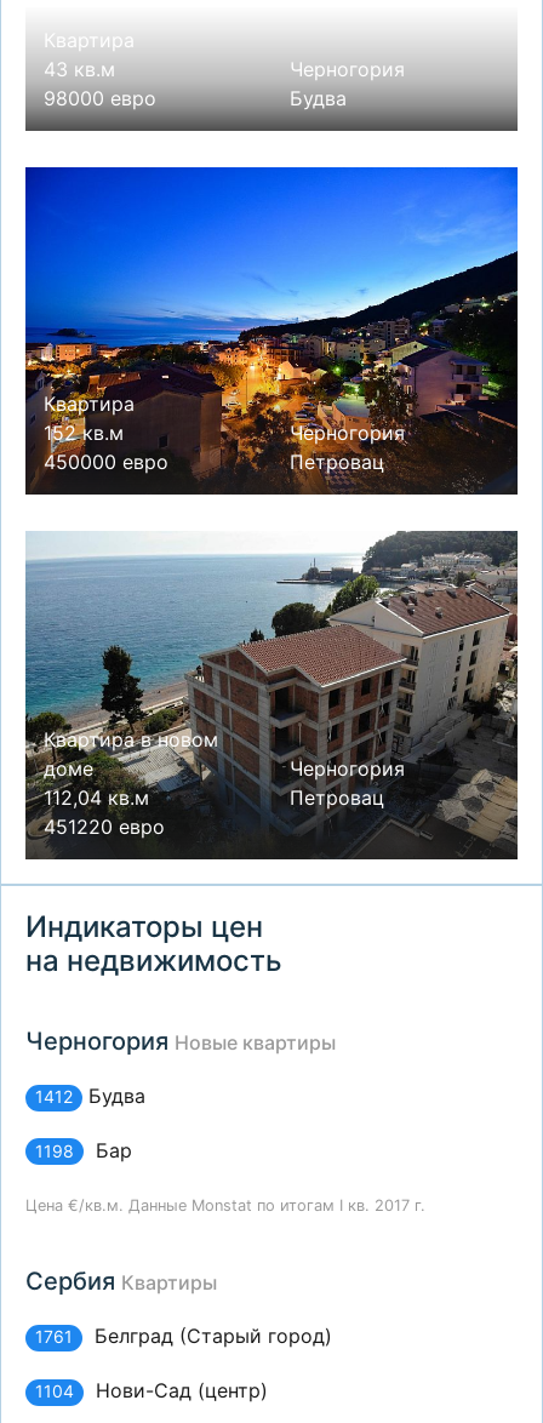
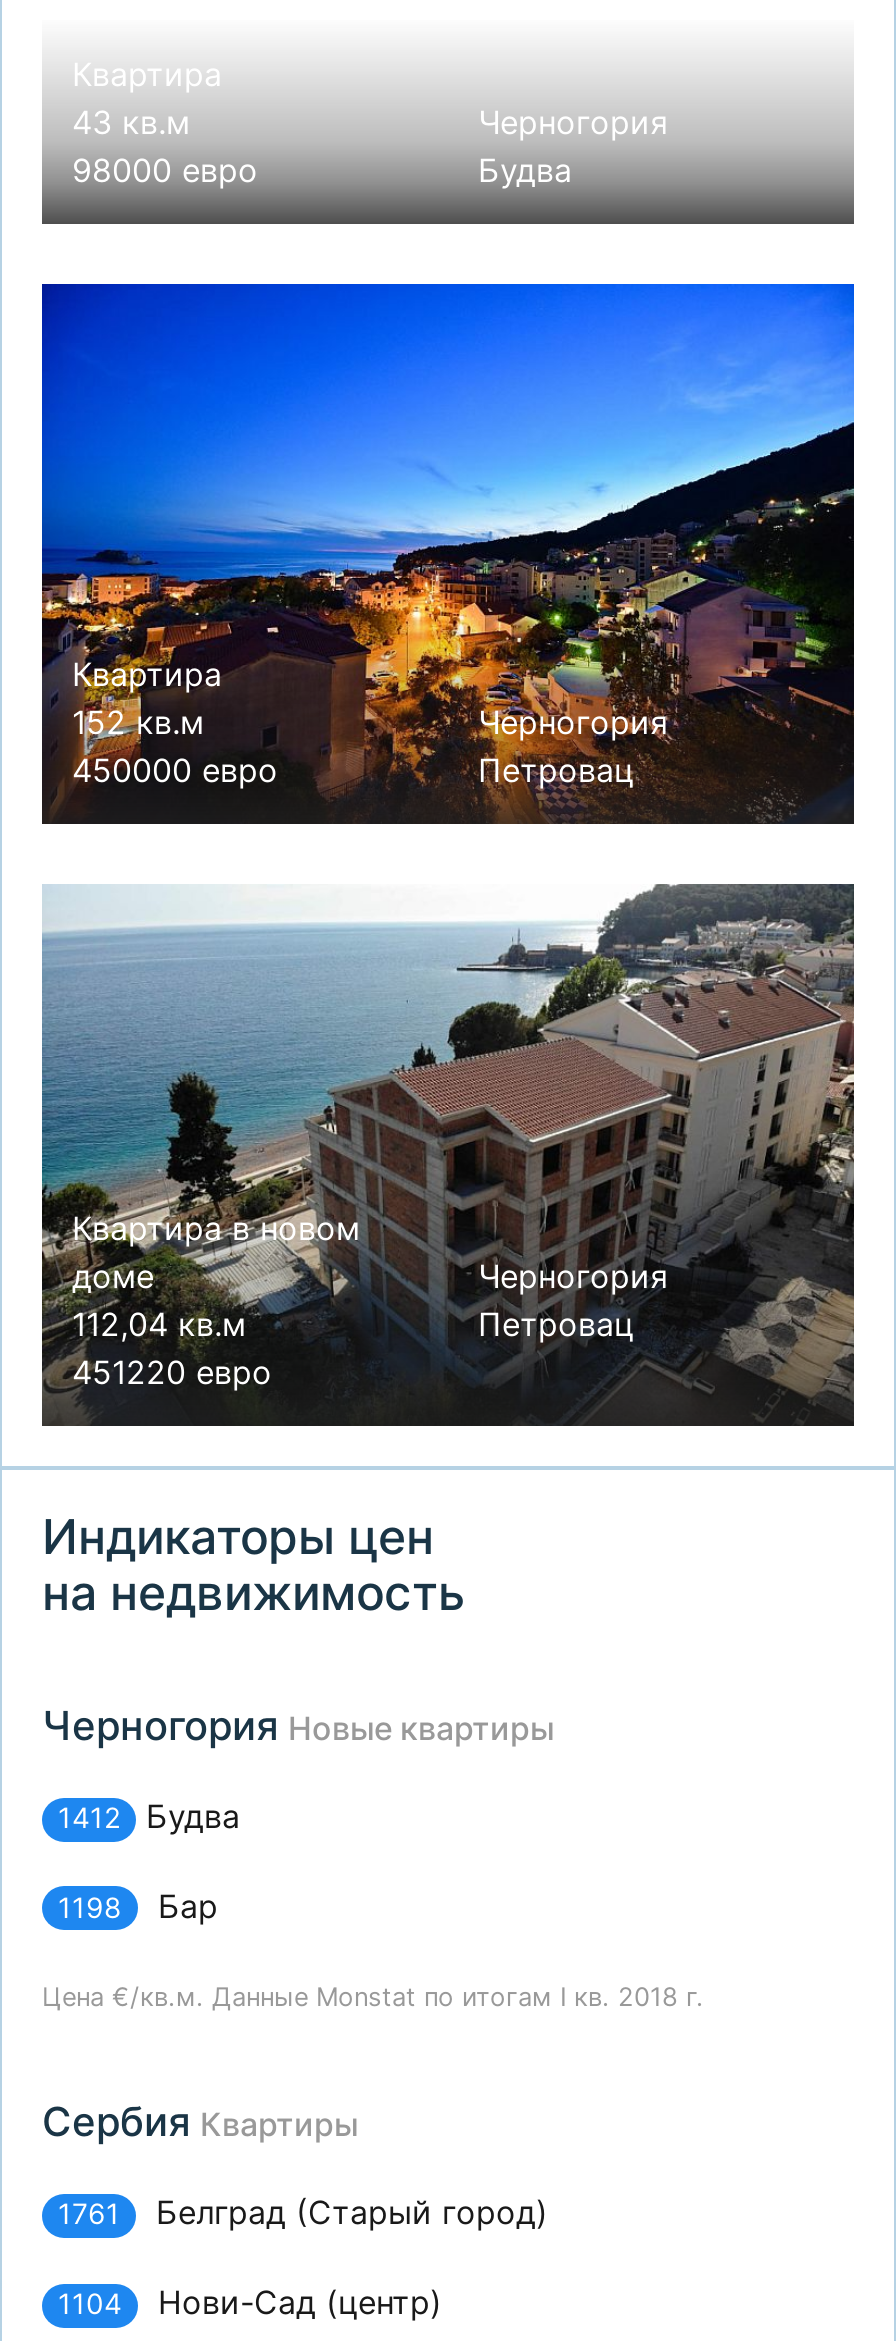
[25,1197,425,1215] Цена €/кв.м. Данные Monstat по итогам I кв. 2017 г. -> [42,1982,704,2012] Цена €/кв.м. Данные Monstat по итогам I кв. 2018 г.

